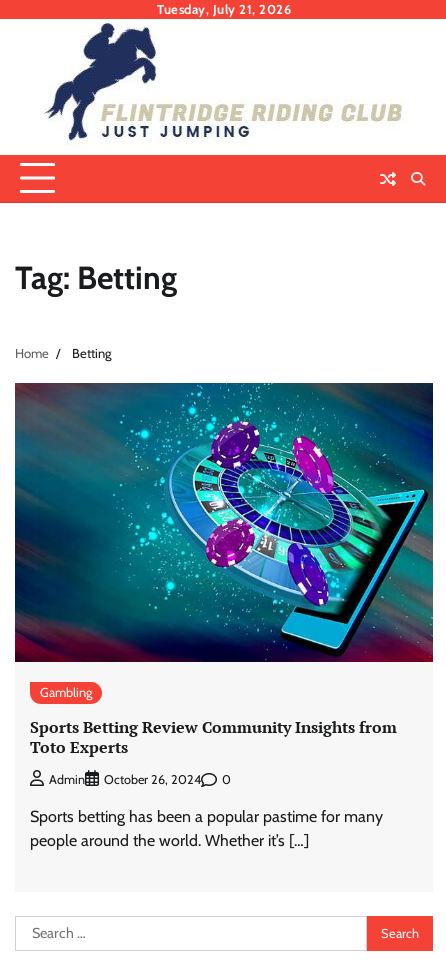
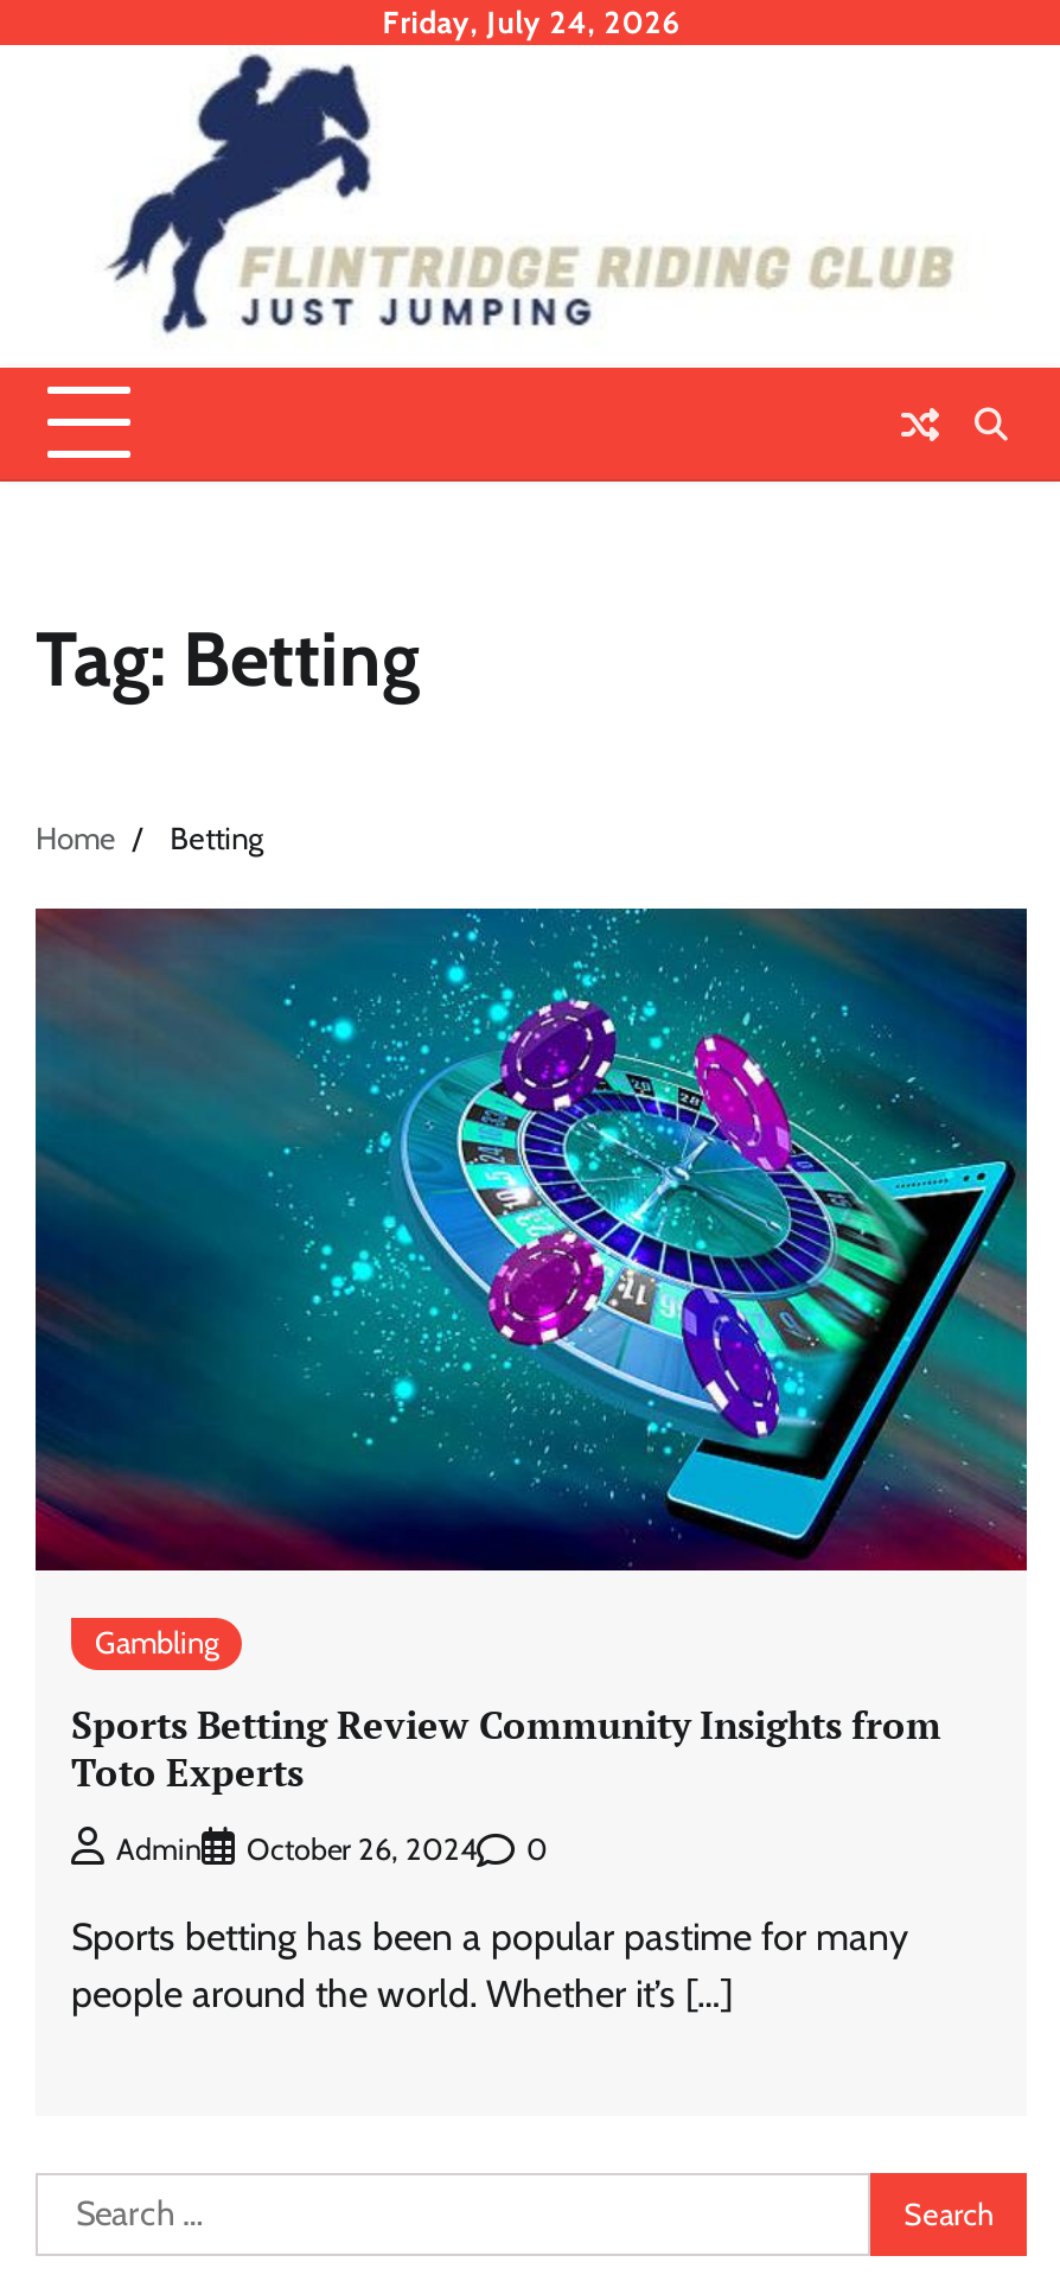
[157,2,291,17] Tuesday, July 21, 2026 -> [382,5,680,40] Friday, July 24, 2026

